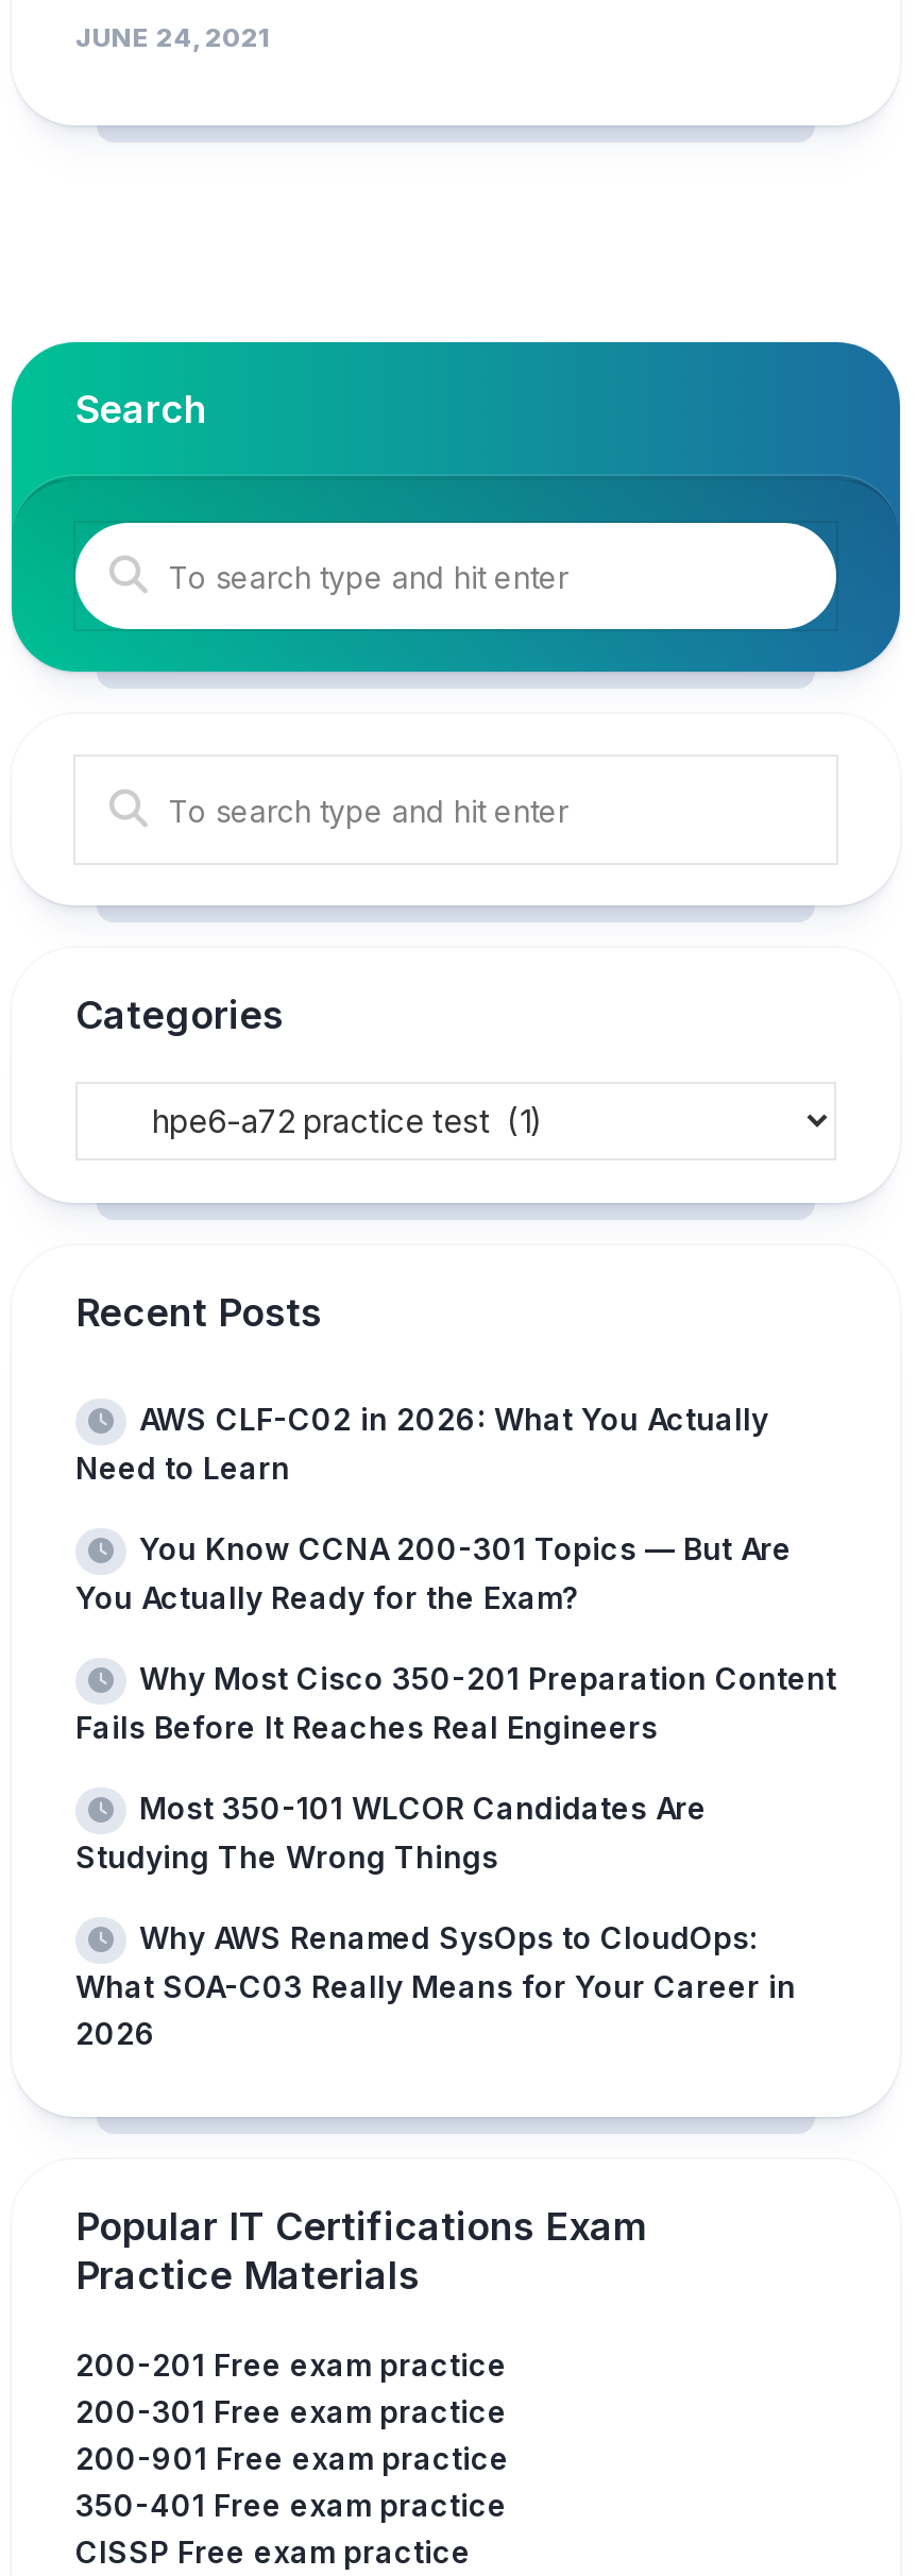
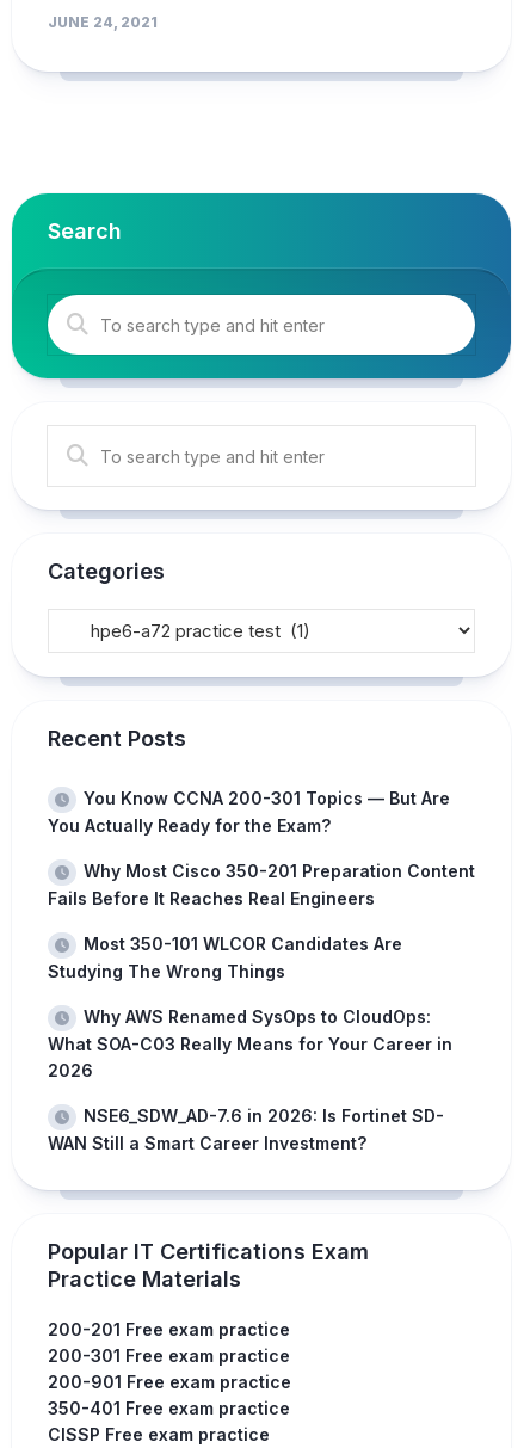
[75,1401,768,1486] AWS CLF-C02 in 2026: What You Actually | Need to Learn -> none
moved [75,1531,836,2051] -> [48,788,475,1080]: You Know CCNA 200-301 Topics — But Are | You Actually Ready for the Exam? | Why Most Cisco 350-201 Preparation Content | ... | What SOA-C03 Really Means for Your Career in | 2026
none -> [48,1106,444,1153] NSE6_SDW_AD-7.6 in 2026: Is Fortinet SD- | WAN Still a Smart Career Investment?

